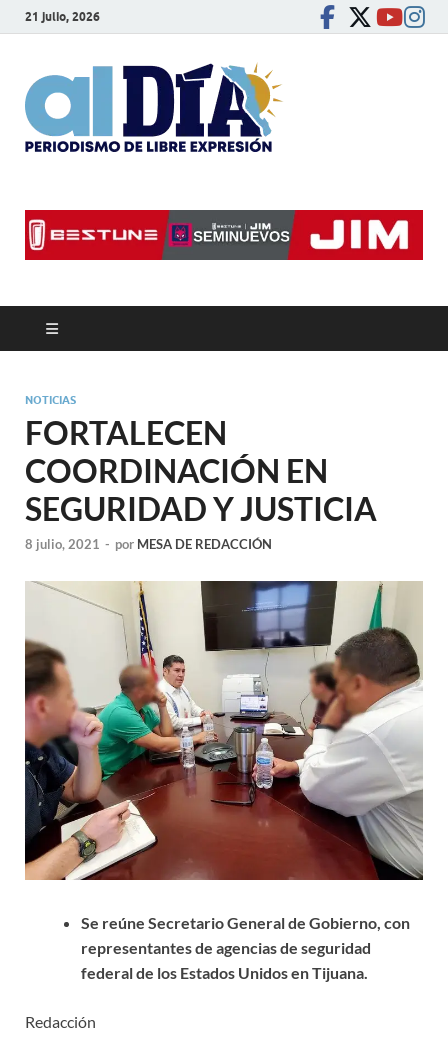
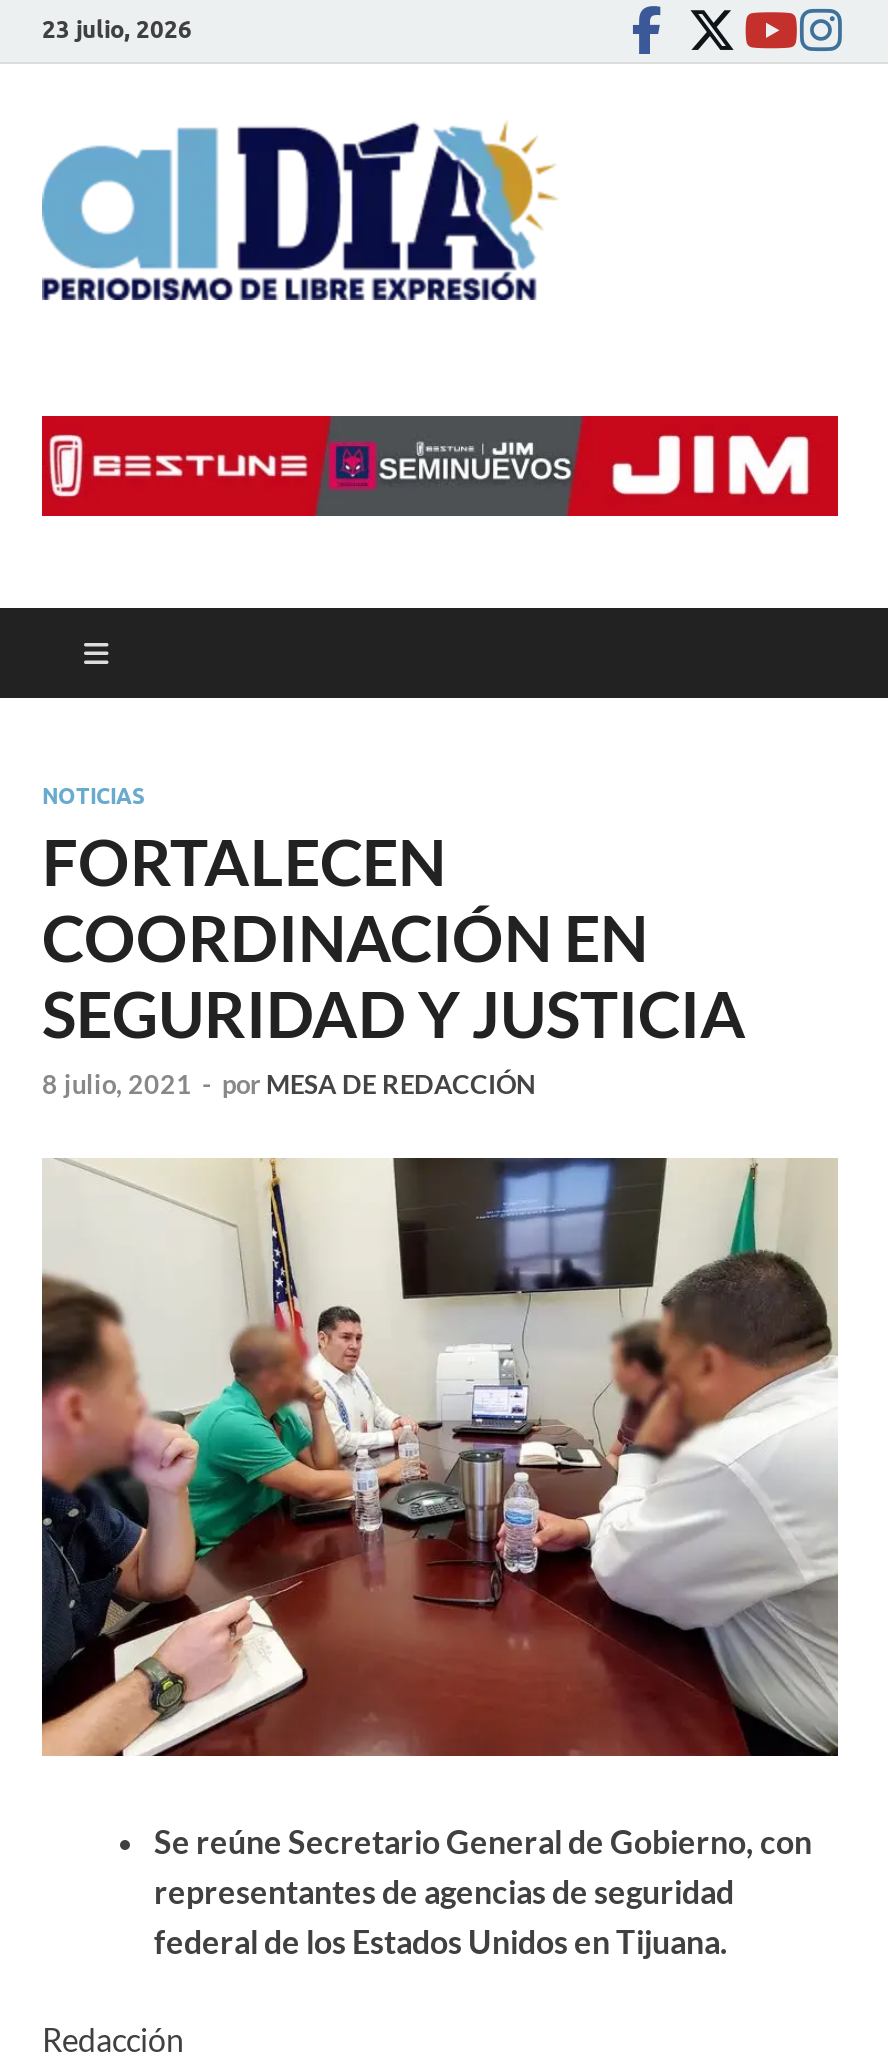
[25,8,100,23] 21 julio, 2026 -> [42,13,192,43] 23 julio, 2026

